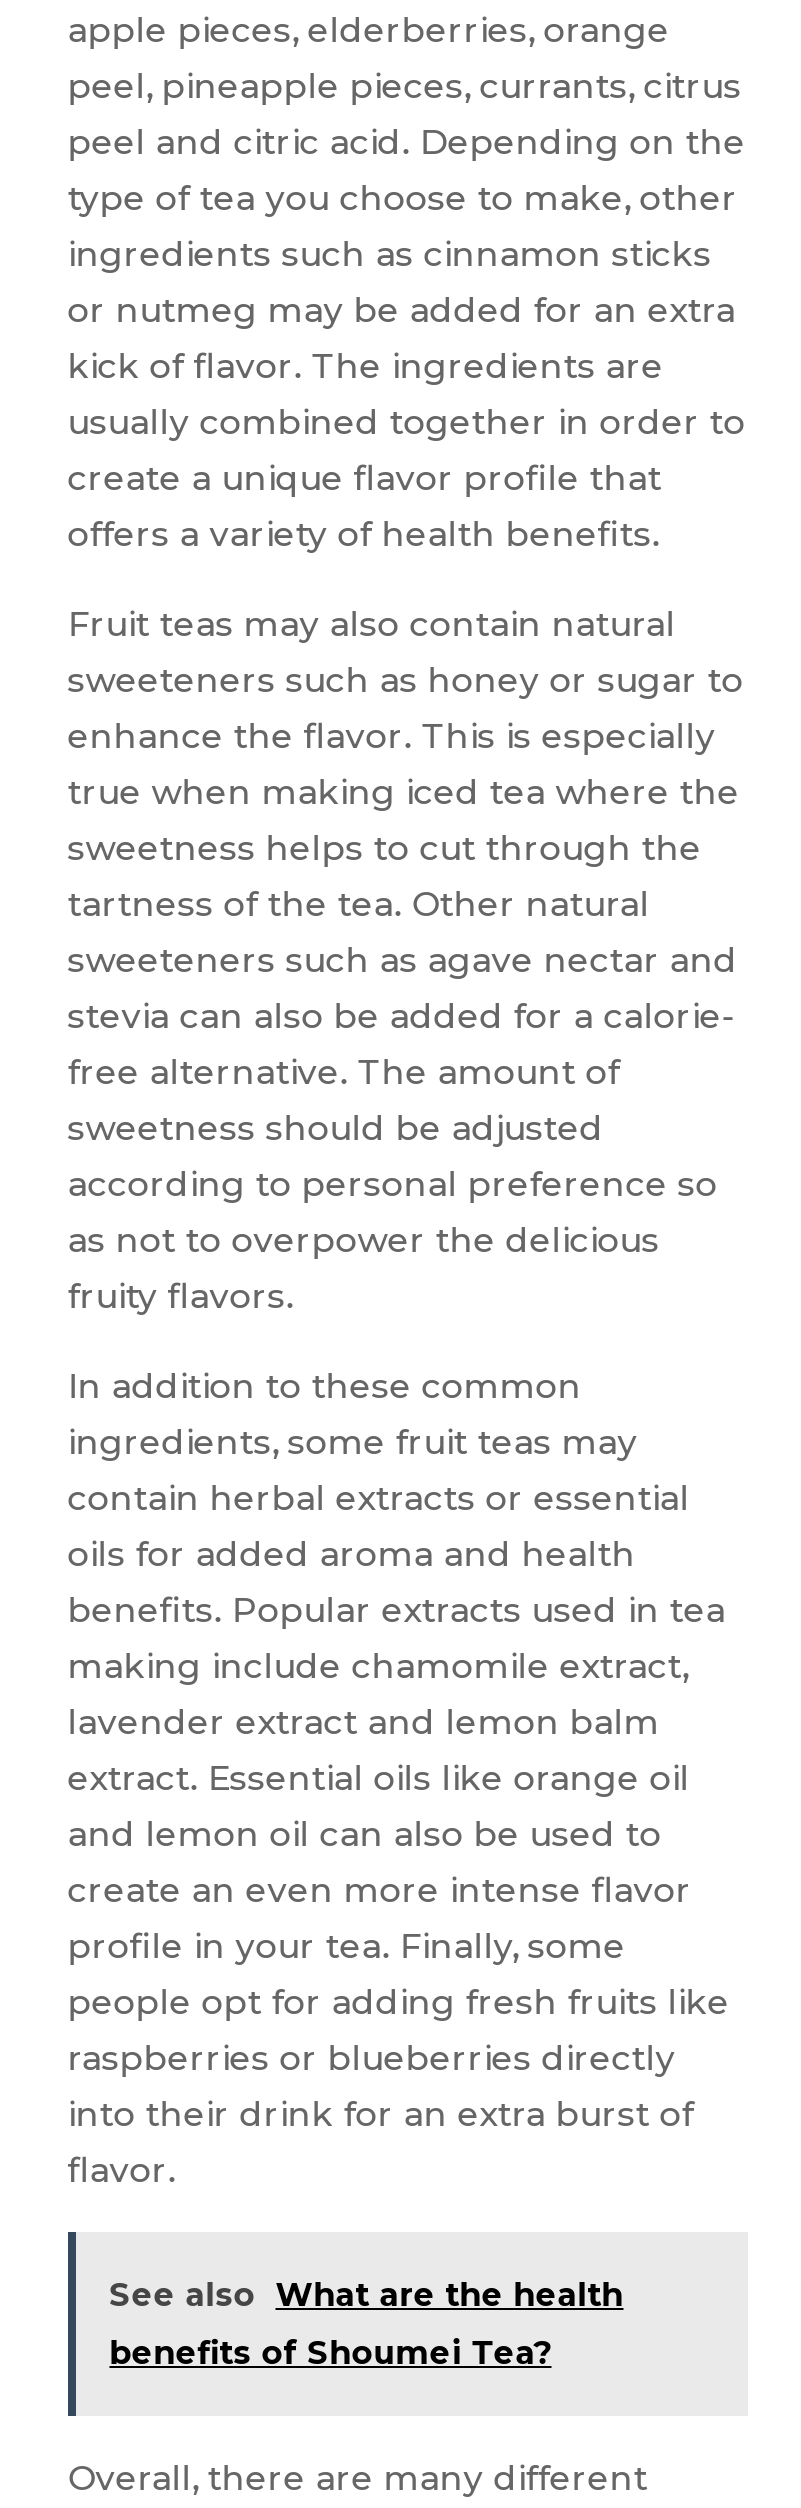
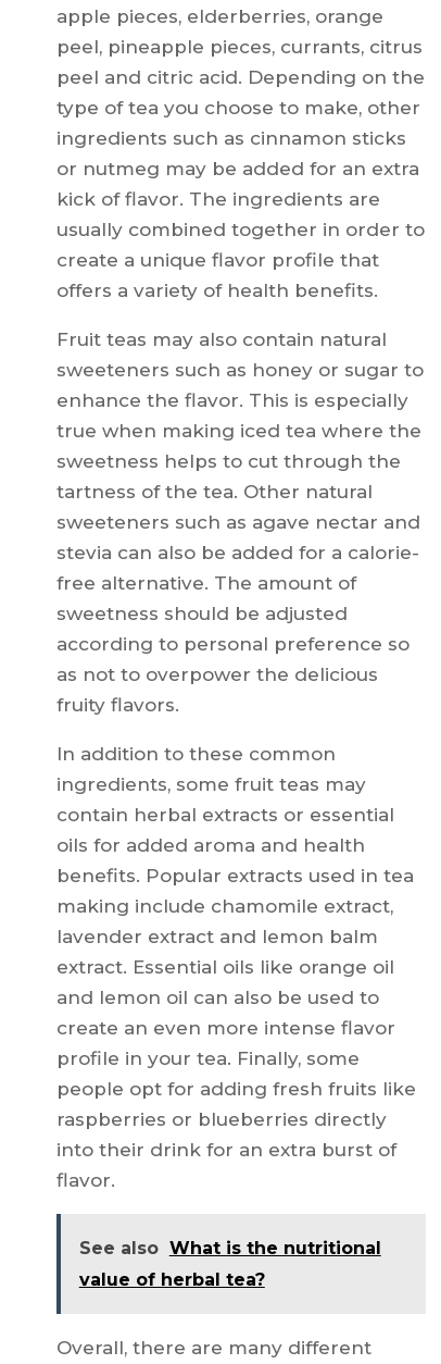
[110,2276,624,2314] See also What are the health -> [79,1238,381,1259] See also What is the nutritional
[110,2334,552,2372] benefits of Shoumei Tea? -> [79,1269,265,1290] value of herbal tea?

